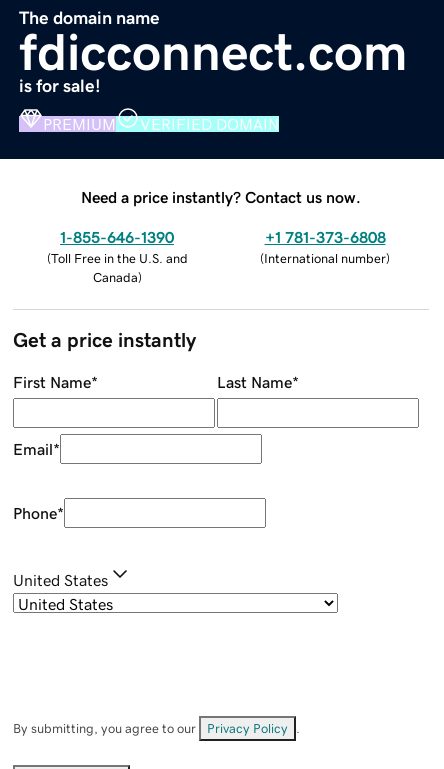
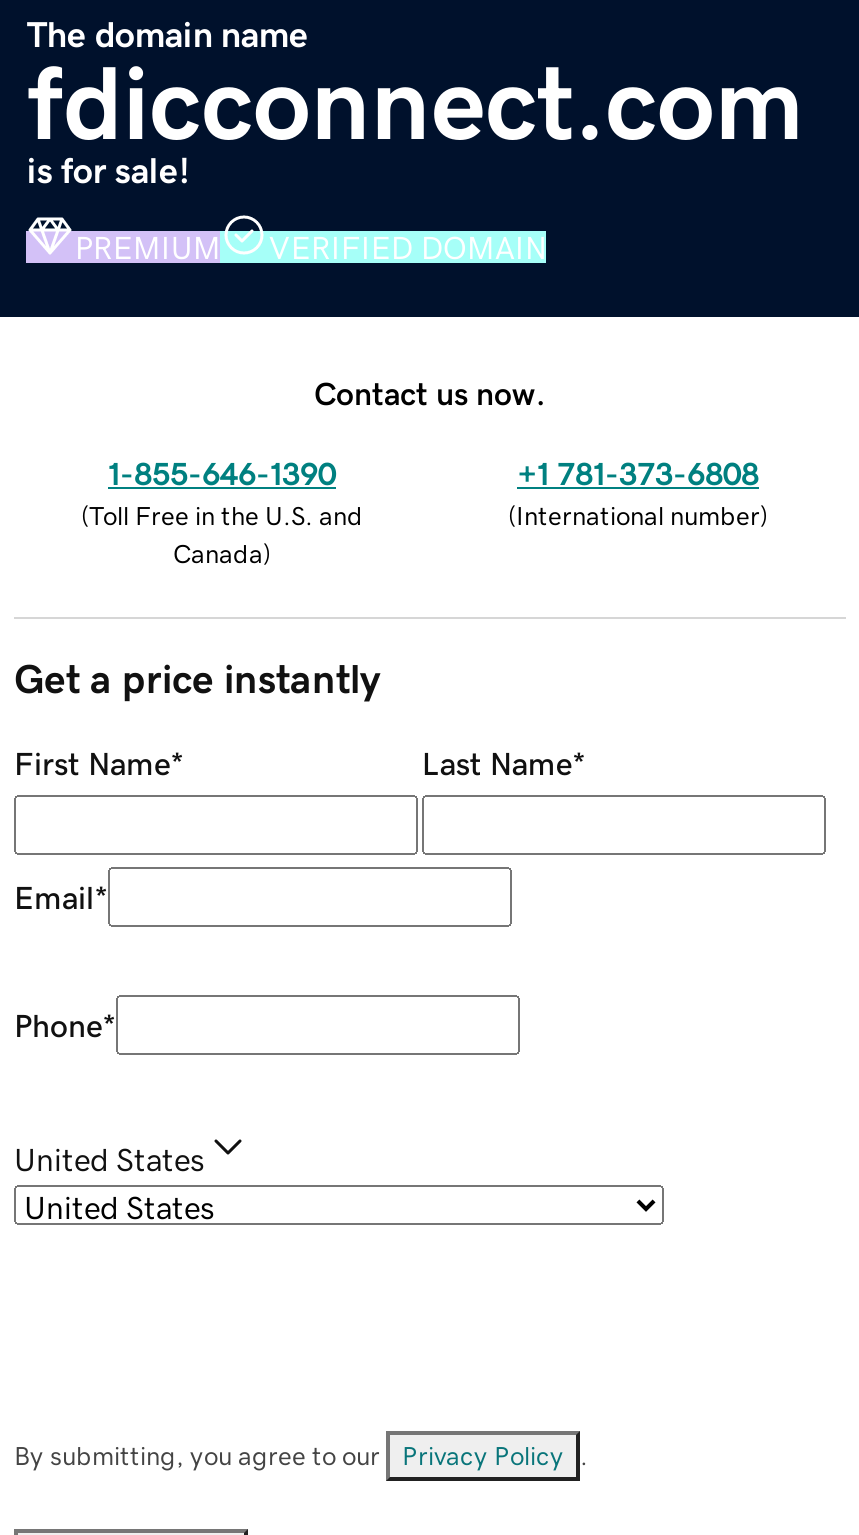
[81,189,361,205] Need a price instantly? Contact us now. -> [314,376,546,408] Contact us now.

